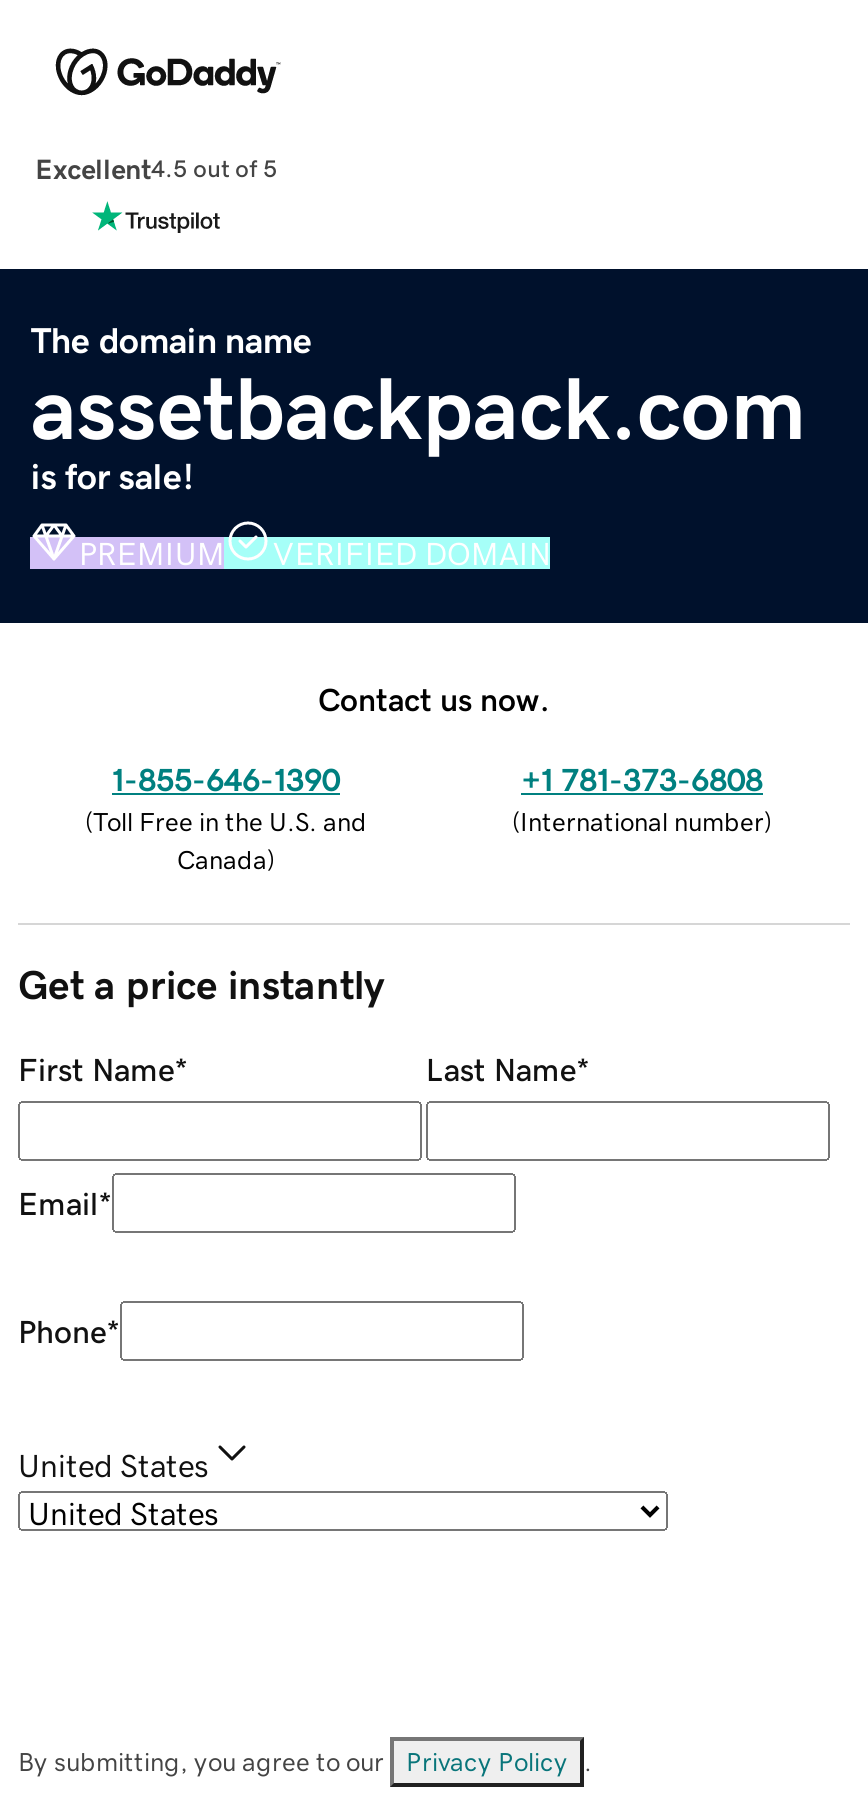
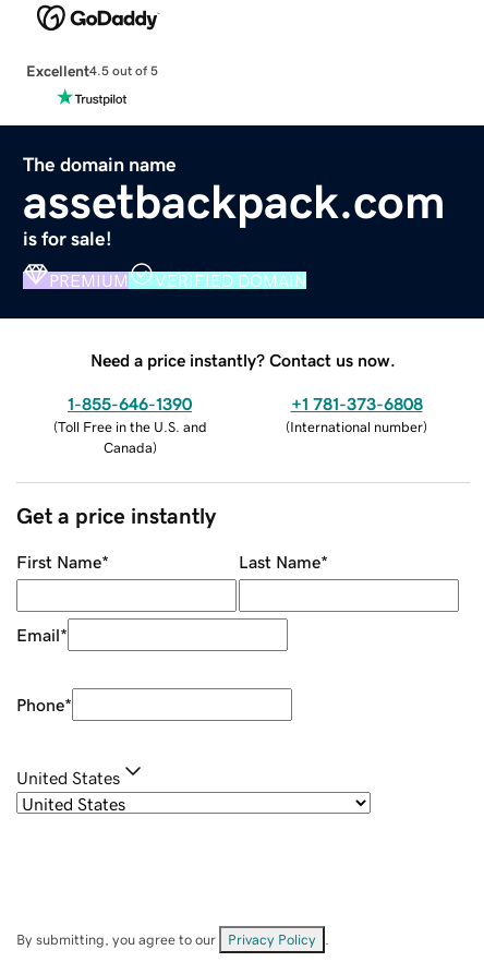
[318,682,550,714] Contact us now. -> [90,351,396,368] Need a price instantly? Contact us now.

